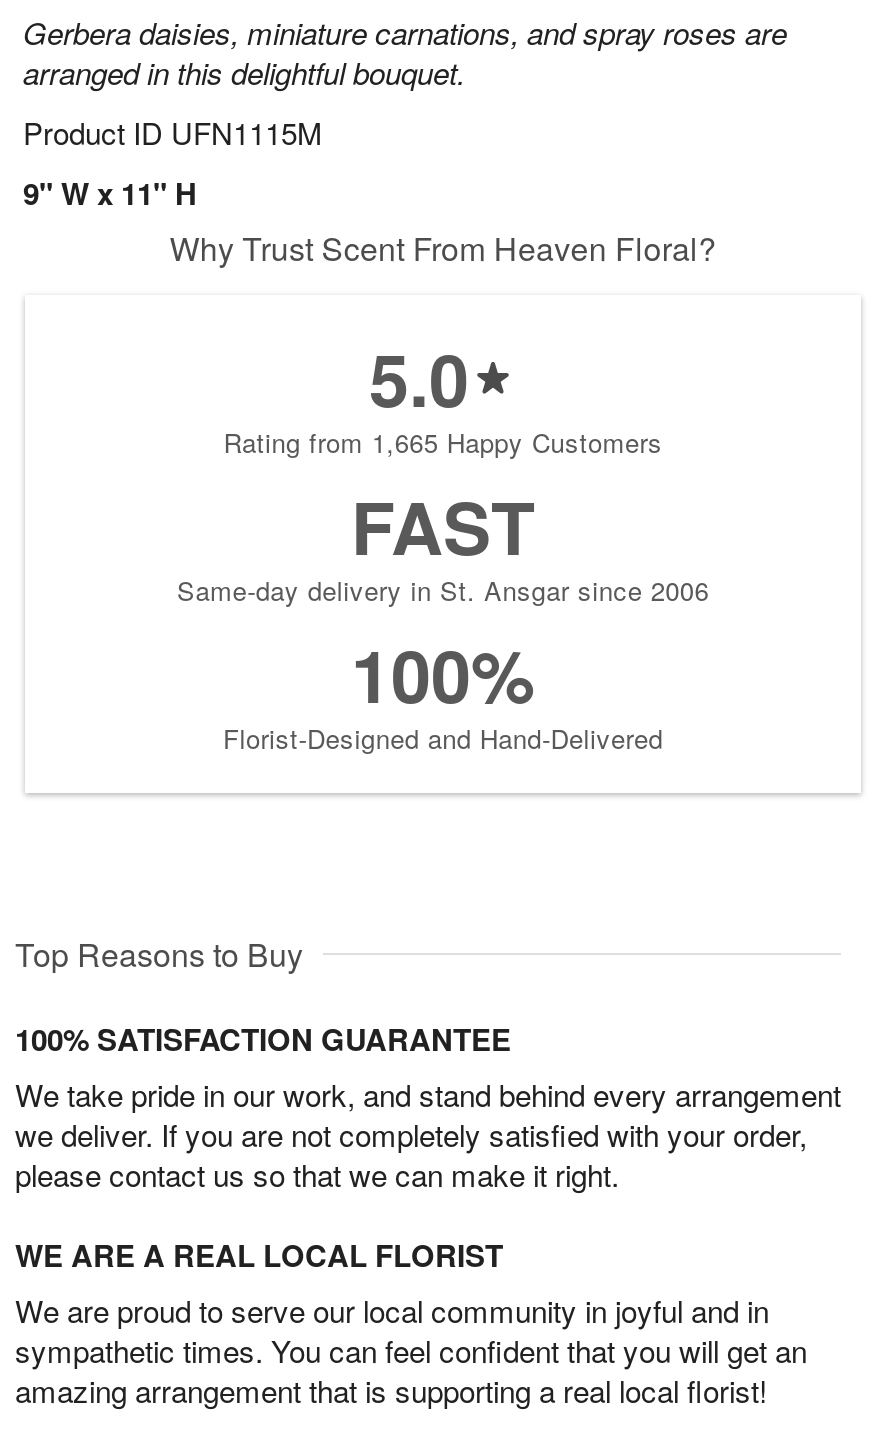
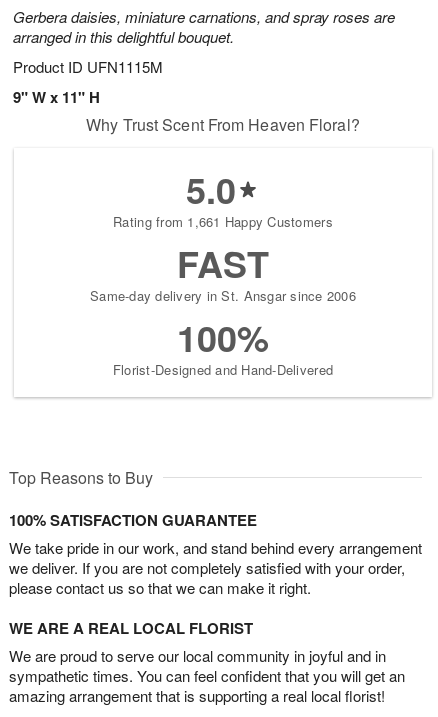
[223,423,663,461] Rating from 1,665 Happy Customers -> [113,212,333,231] Rating from 1,661 Happy Customers

